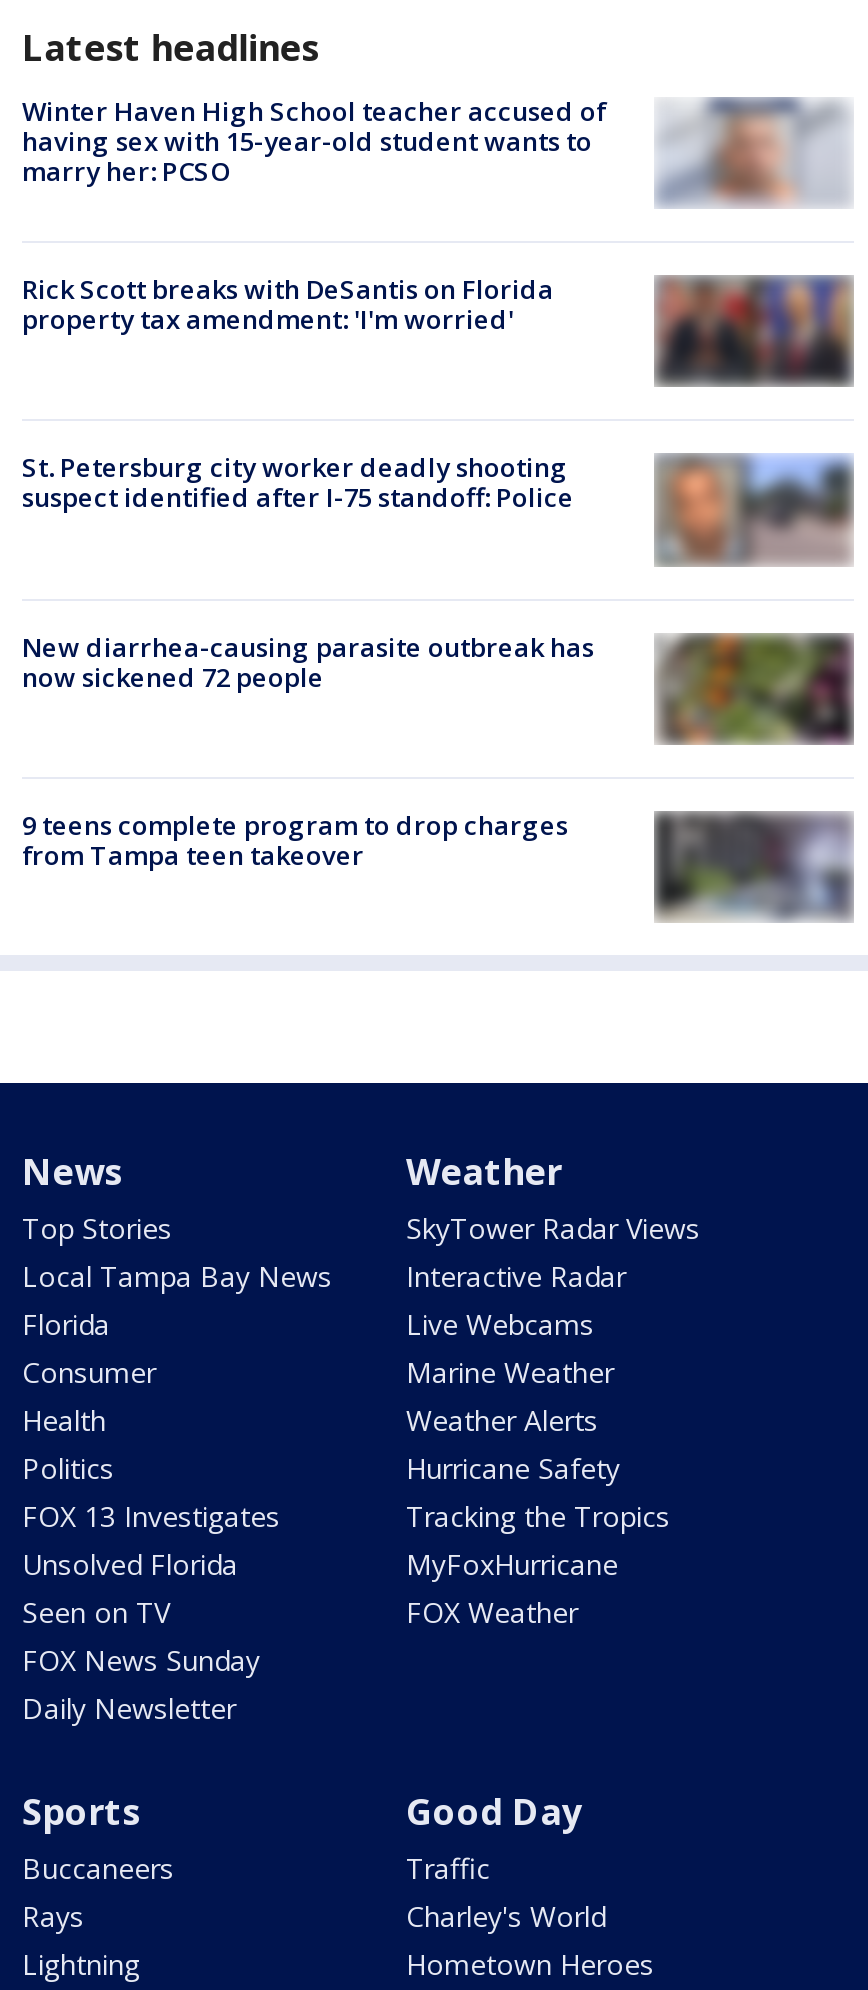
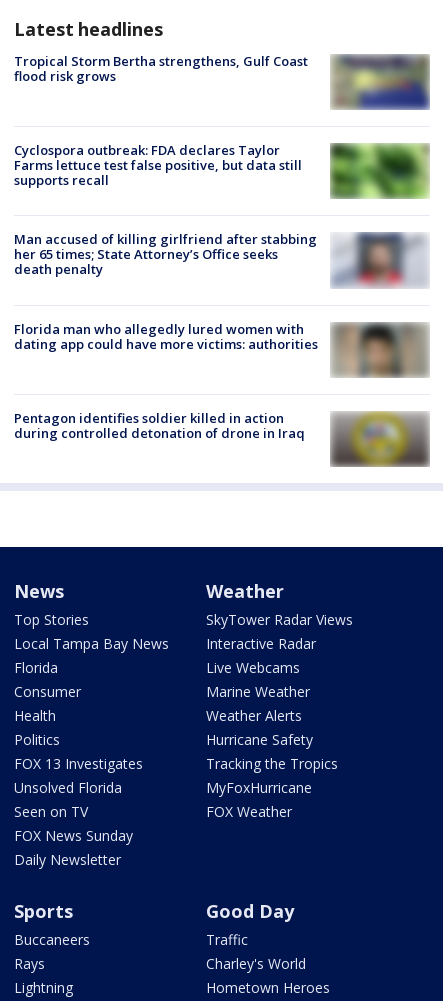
[22,93,852,207] [image] | Winter Haven High School teacher accused of | having sex with 15-year-old student wants to | marry her: PCSO -> [14,52,430,110] [image] | Tropical Storm Bertha strengthens, Gulf Coast | flood risk grows
[22,271,554,337] Rick Scott breaks with DeSantis on Florida | property tax amendment: 'I'm worried' -> [14,141,302,189] Cyclospora outbreak: FDA declares Taylor | Farms lettuce test false positive, but data still | supports recall
[654,275,854,387] [image] -> [331,143,429,199] [image]
[22,450,854,567] [image] | St. Petersburg city worker deadly shooting | suspect identified after I-75 standoff: Police -> [14,230,429,288] [image] | Man accused of killing girlfriend after stabbing | her 65 times; State Attorney’s Office seeks | death penalty
[22,628,854,745] [image] | New diarrhea-causing parasite outbreak has | now sickened 72 people -> [14,320,429,377] [image] | Florida man who allegedly lured women with | dating app could have more victims: authorities
[22,807,568,873] 9 teens complete program to drop charges | from Tampa teen takeover -> [14,409,305,442] Pentagon identifies soldier killed in action | during controlled detonation of drone in Iraq
[654,811,850,923] [image] -> [331,411,429,467] [image]

